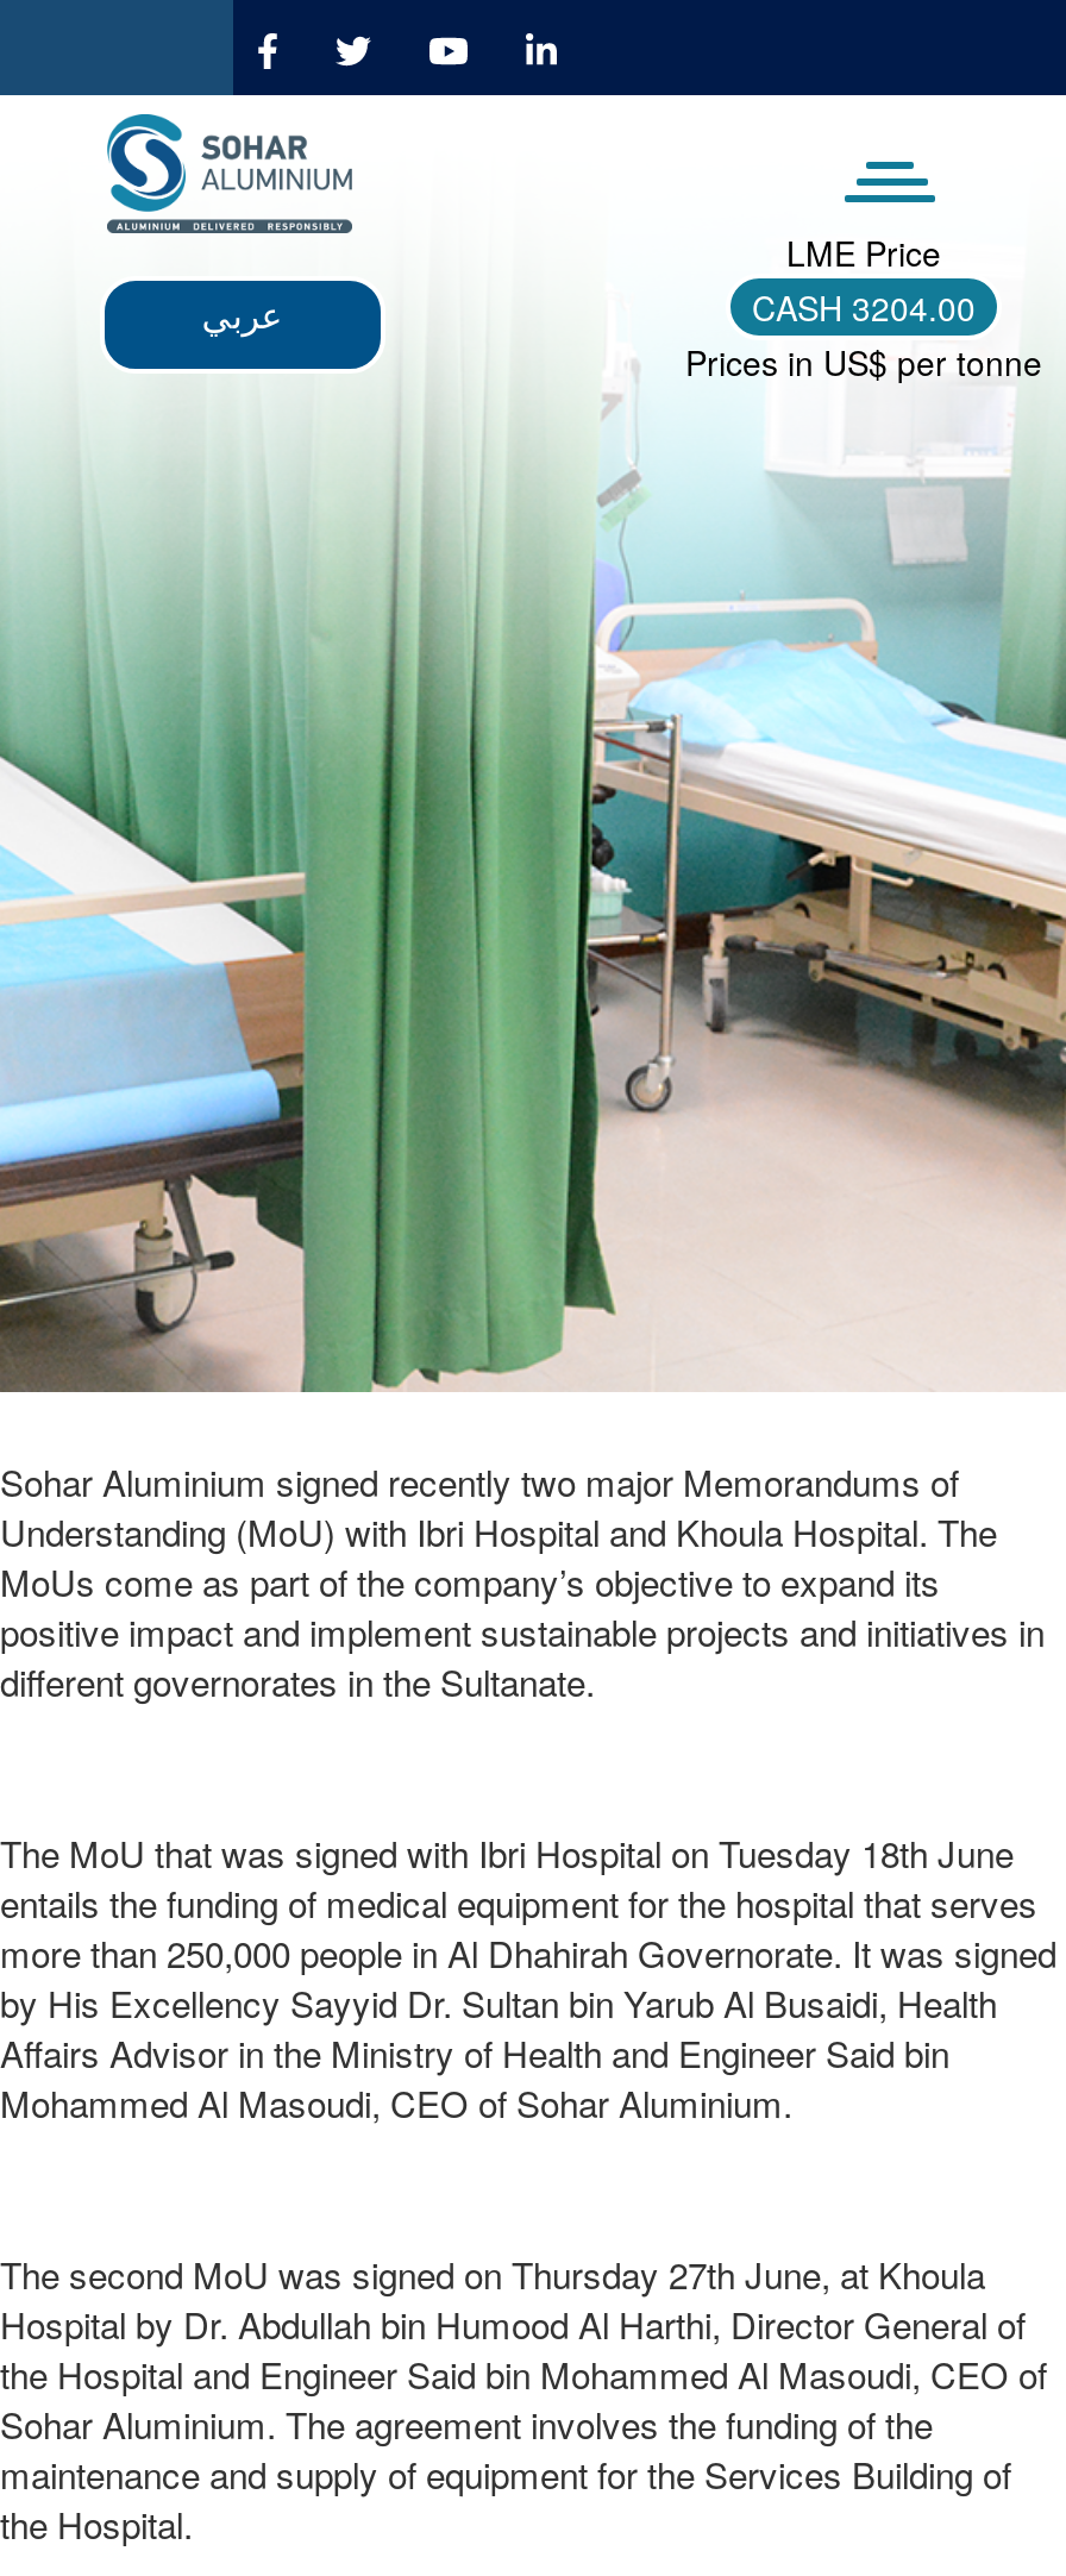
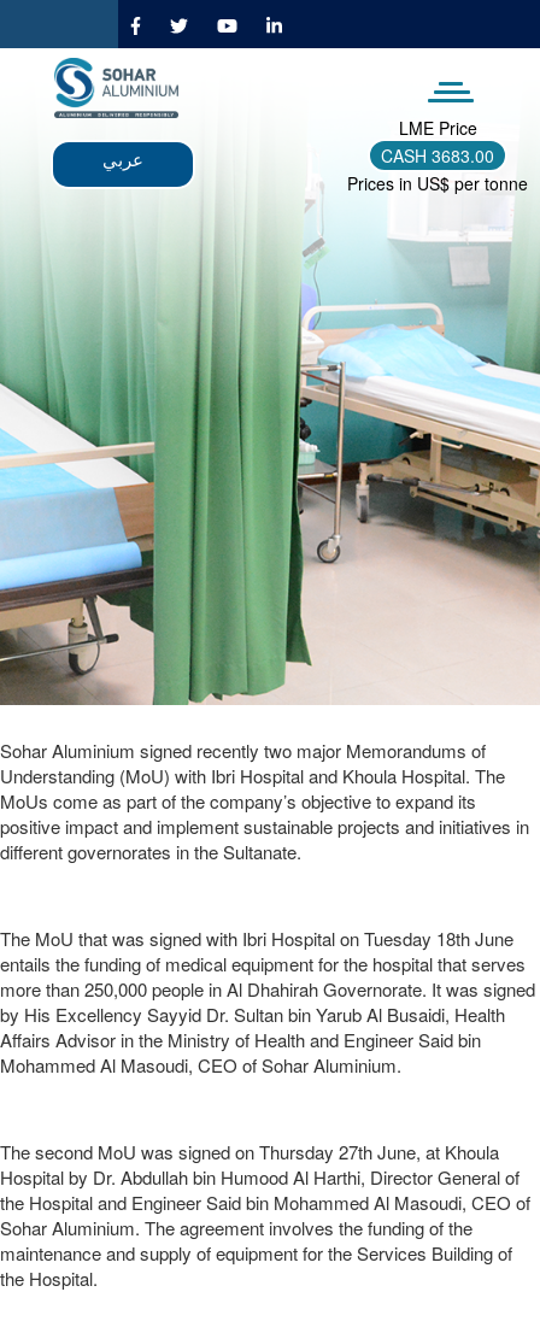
[752,283,976,331] CASH 3204.00 -> [381,143,494,168] CASH 3683.00

